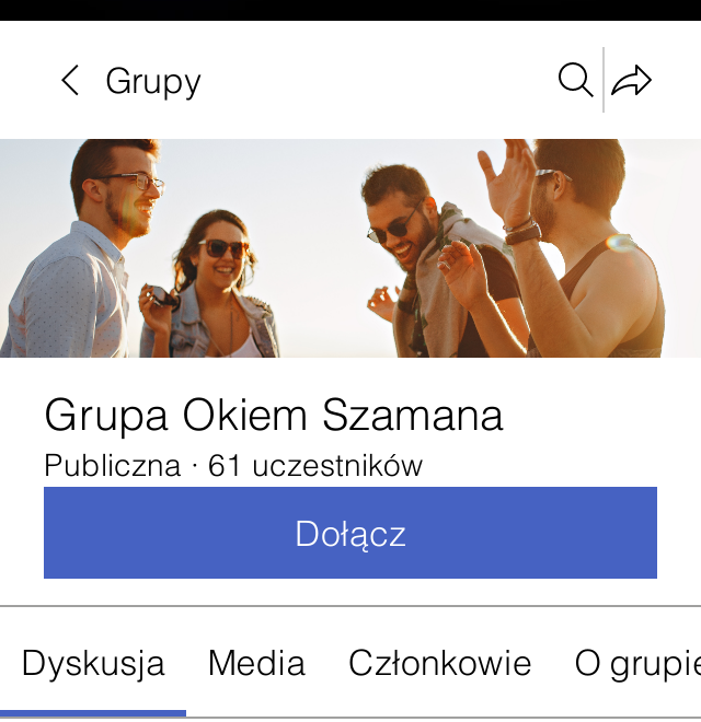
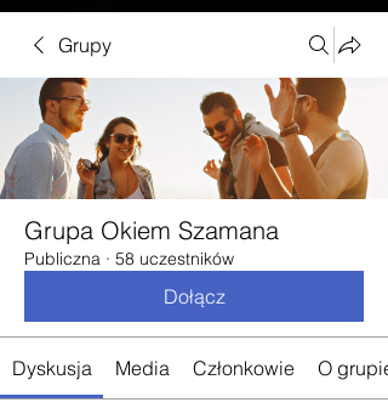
[44,445,423,485] Publiczna · 61 uczestników -> [24,248,234,270] Publiczna · 58 uczestników

